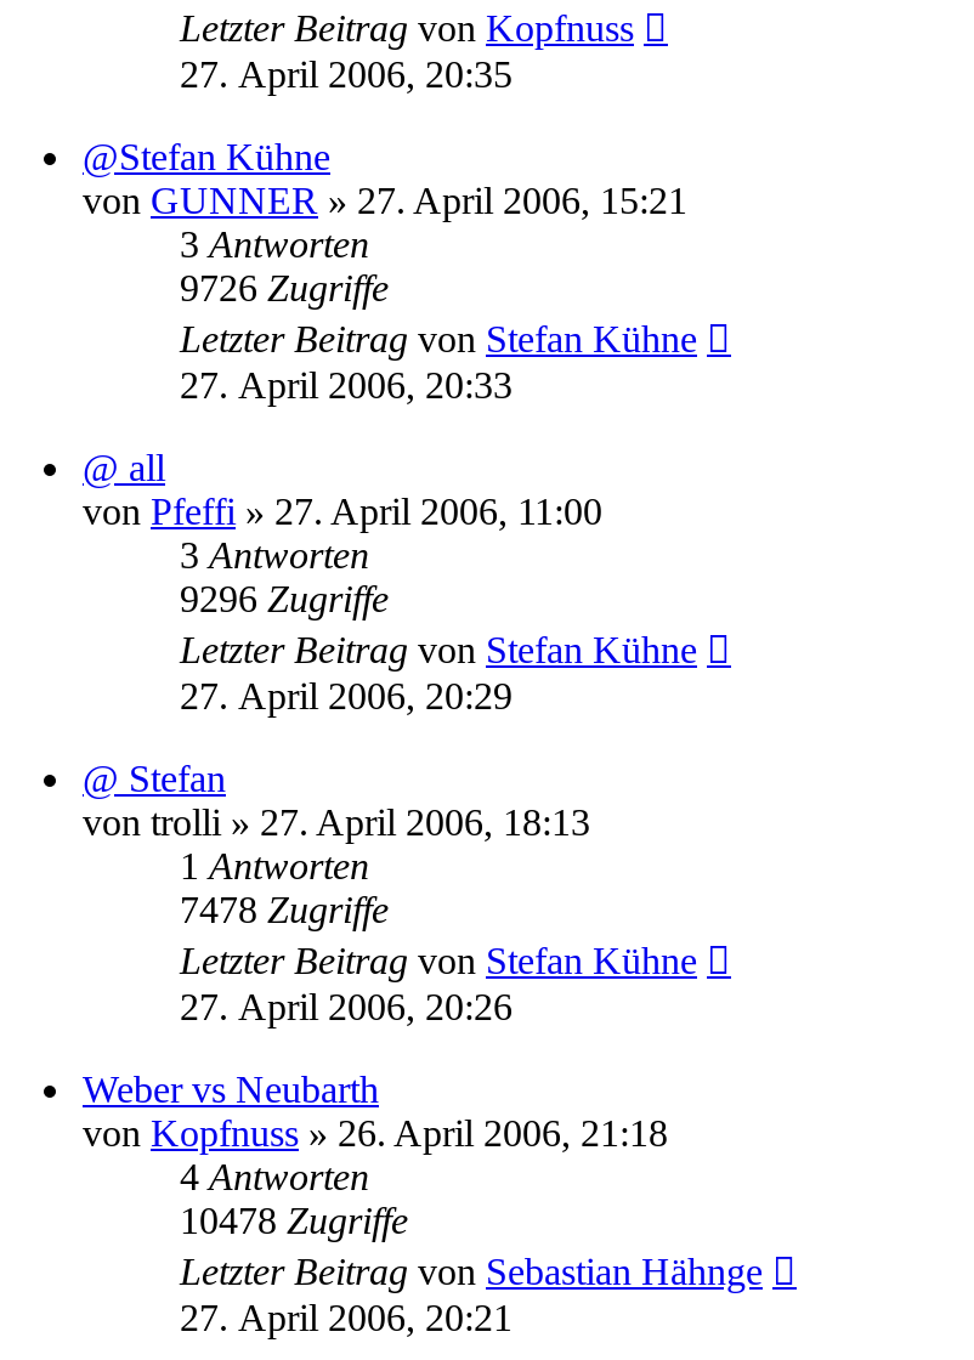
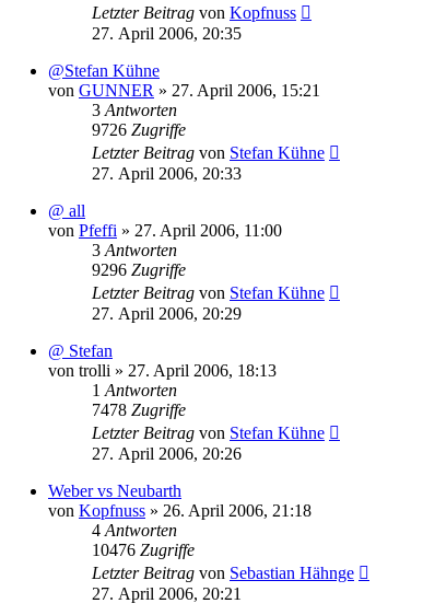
[180,1200,408,1241] 10478 Zugriffe -> [92,541,195,559] 10476 Zugriffe

